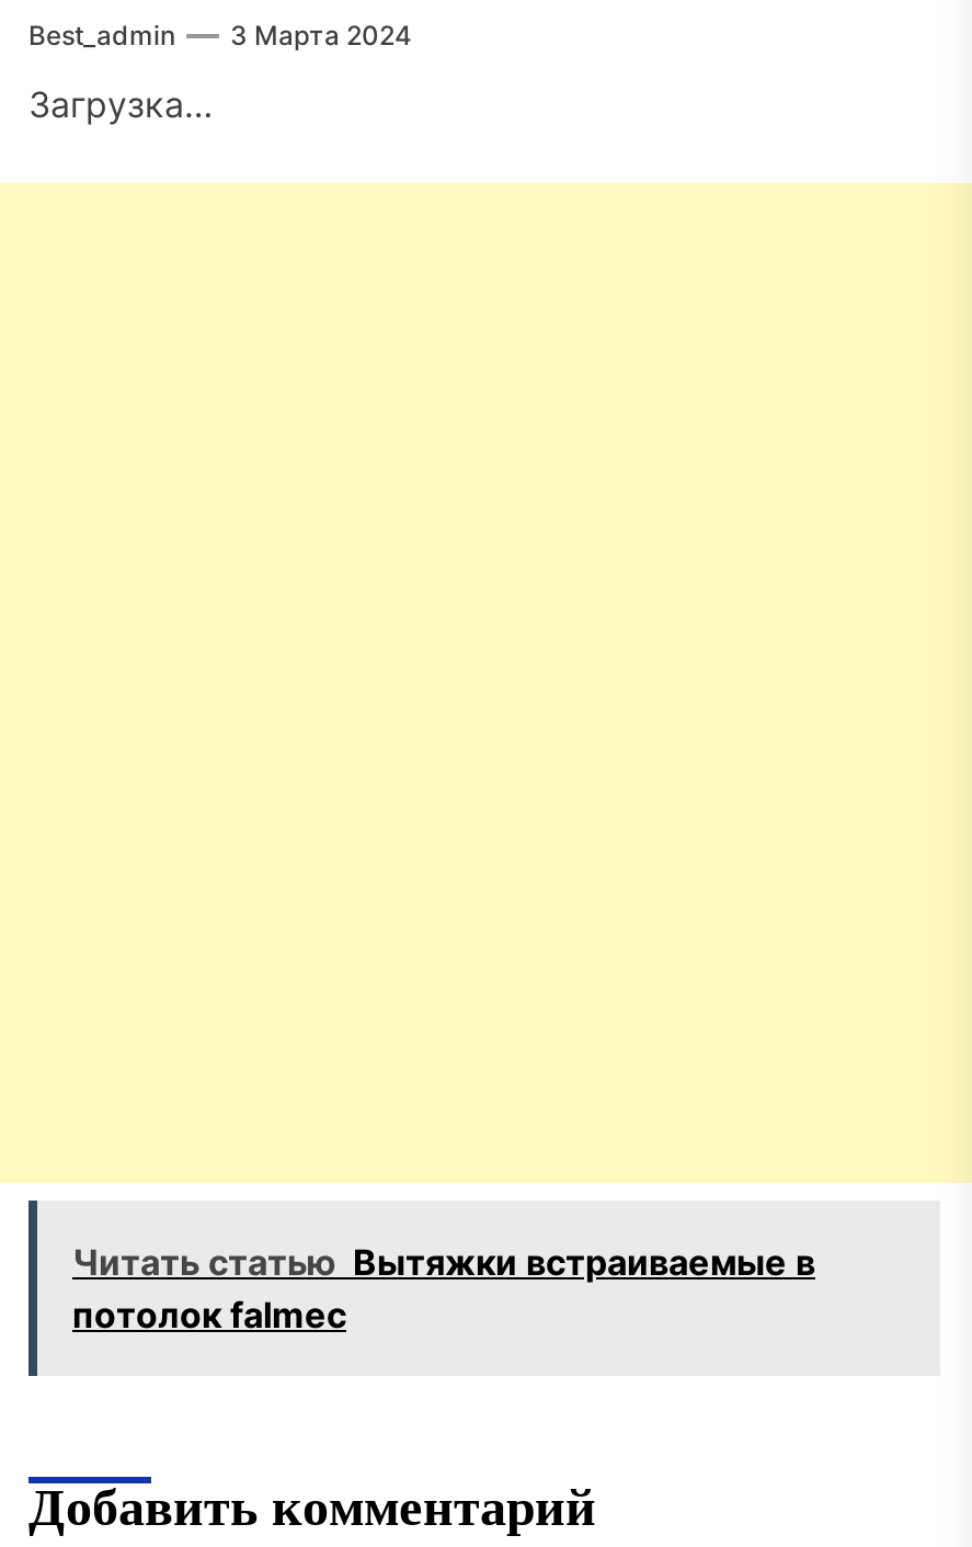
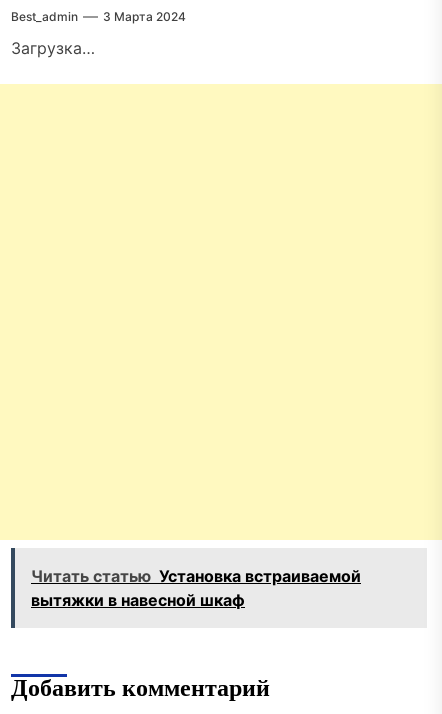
[72,1240,815,1336] Читать статью Вытяжки встраиваемые в | потолок falmec -> [31,566,361,610] Читать статью Установка встраиваемой | вытяжки в навесной шкаф

